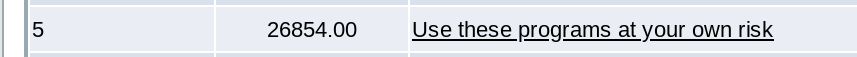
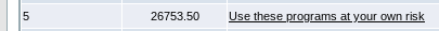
[267,17,357,41] 26854.00 -> [150,10,199,22] 26753.50

